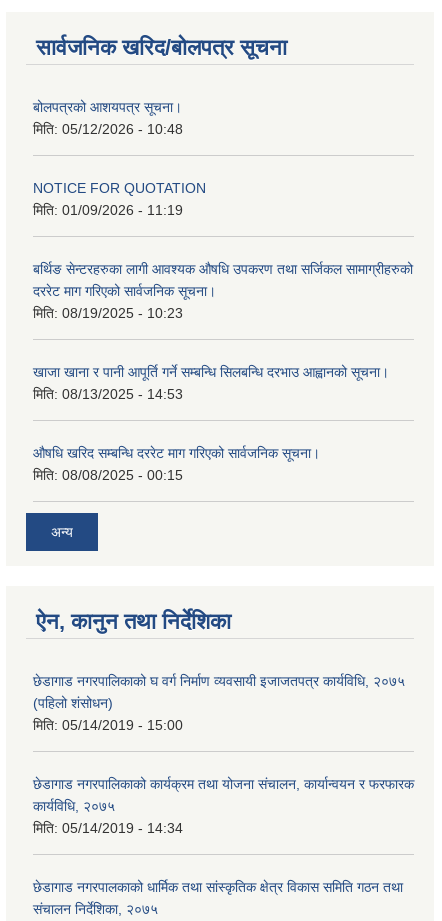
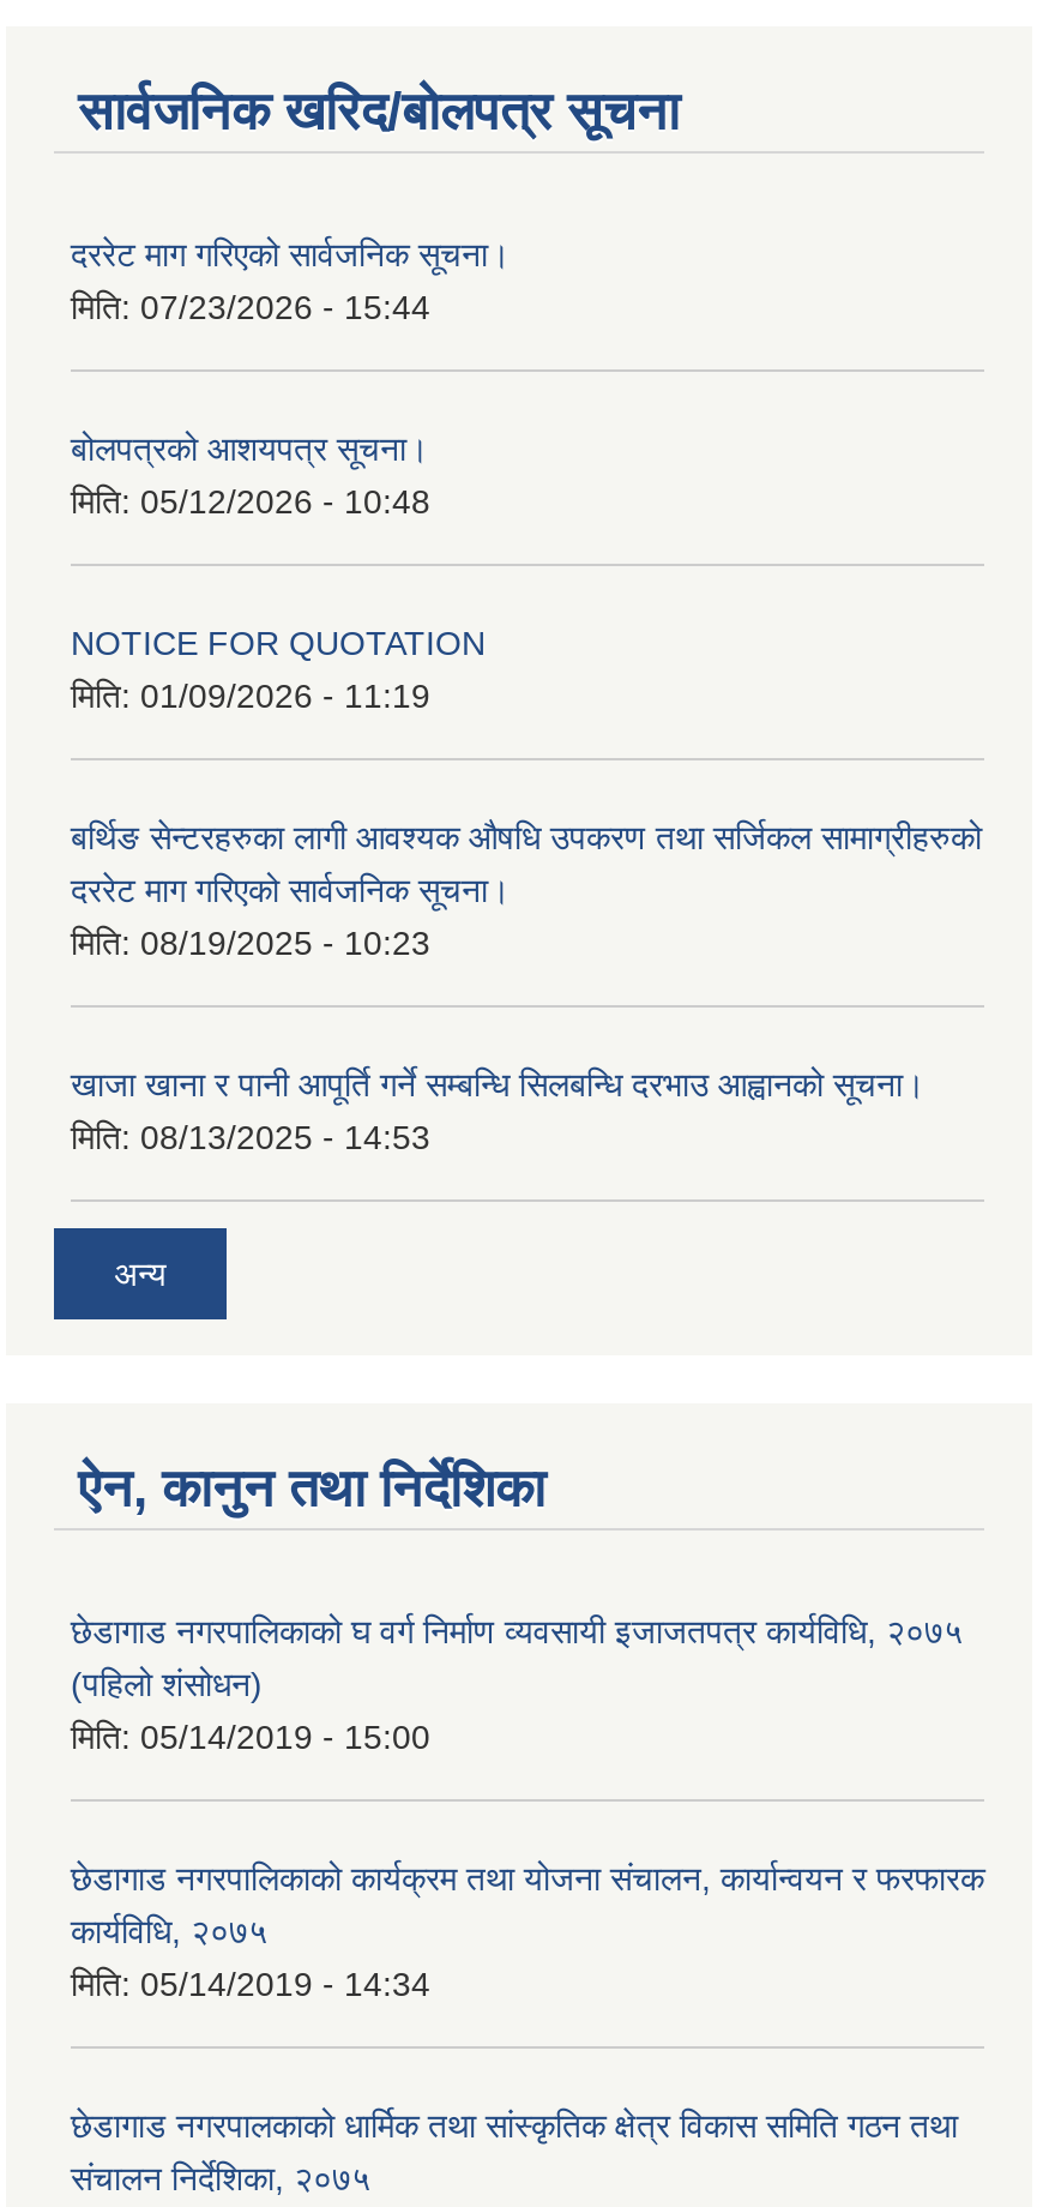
none -> [71,236,510,327] दररेट माग गरिएको सार्वजनिक सूचना। | मिति: 07/23/2026 - 15:44
moved [33,99,413,402] -> [71,430,982,1157]: बोलपत्रको आशयपत्र सूचना। | मिति: 05/12/2026 - 10:48 | NOTICE FOR QUOTATION | ... | खाजा खाना र पानी आपूर्ति गर्ने सम्बन्धि सिलबन्धि दरभाउ आह्वानको सूचना। | मिति: 08/13/2025 - 14:53
[33,445,320,483] औषधि खरिद सम्बन्धि दररेट माग गरिएको सार्वजनिक सूचना। | मिति: 08/08/2025 - 00:15 -> none

